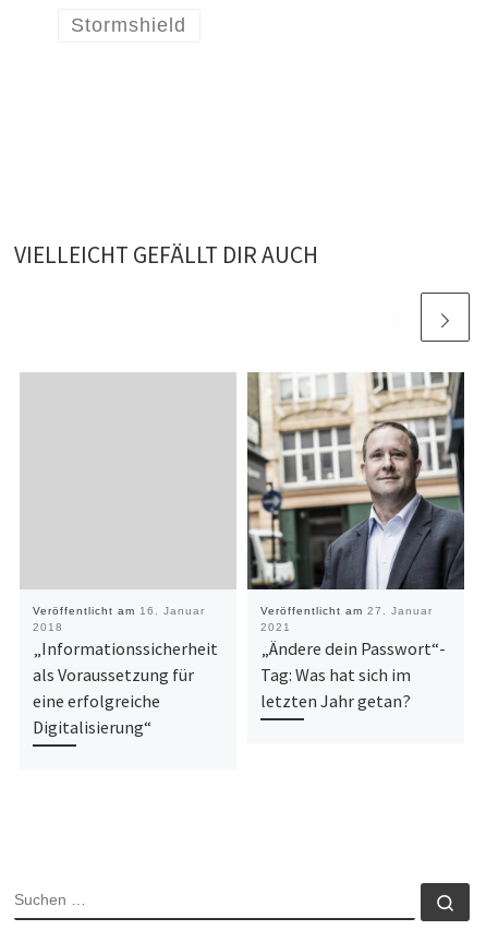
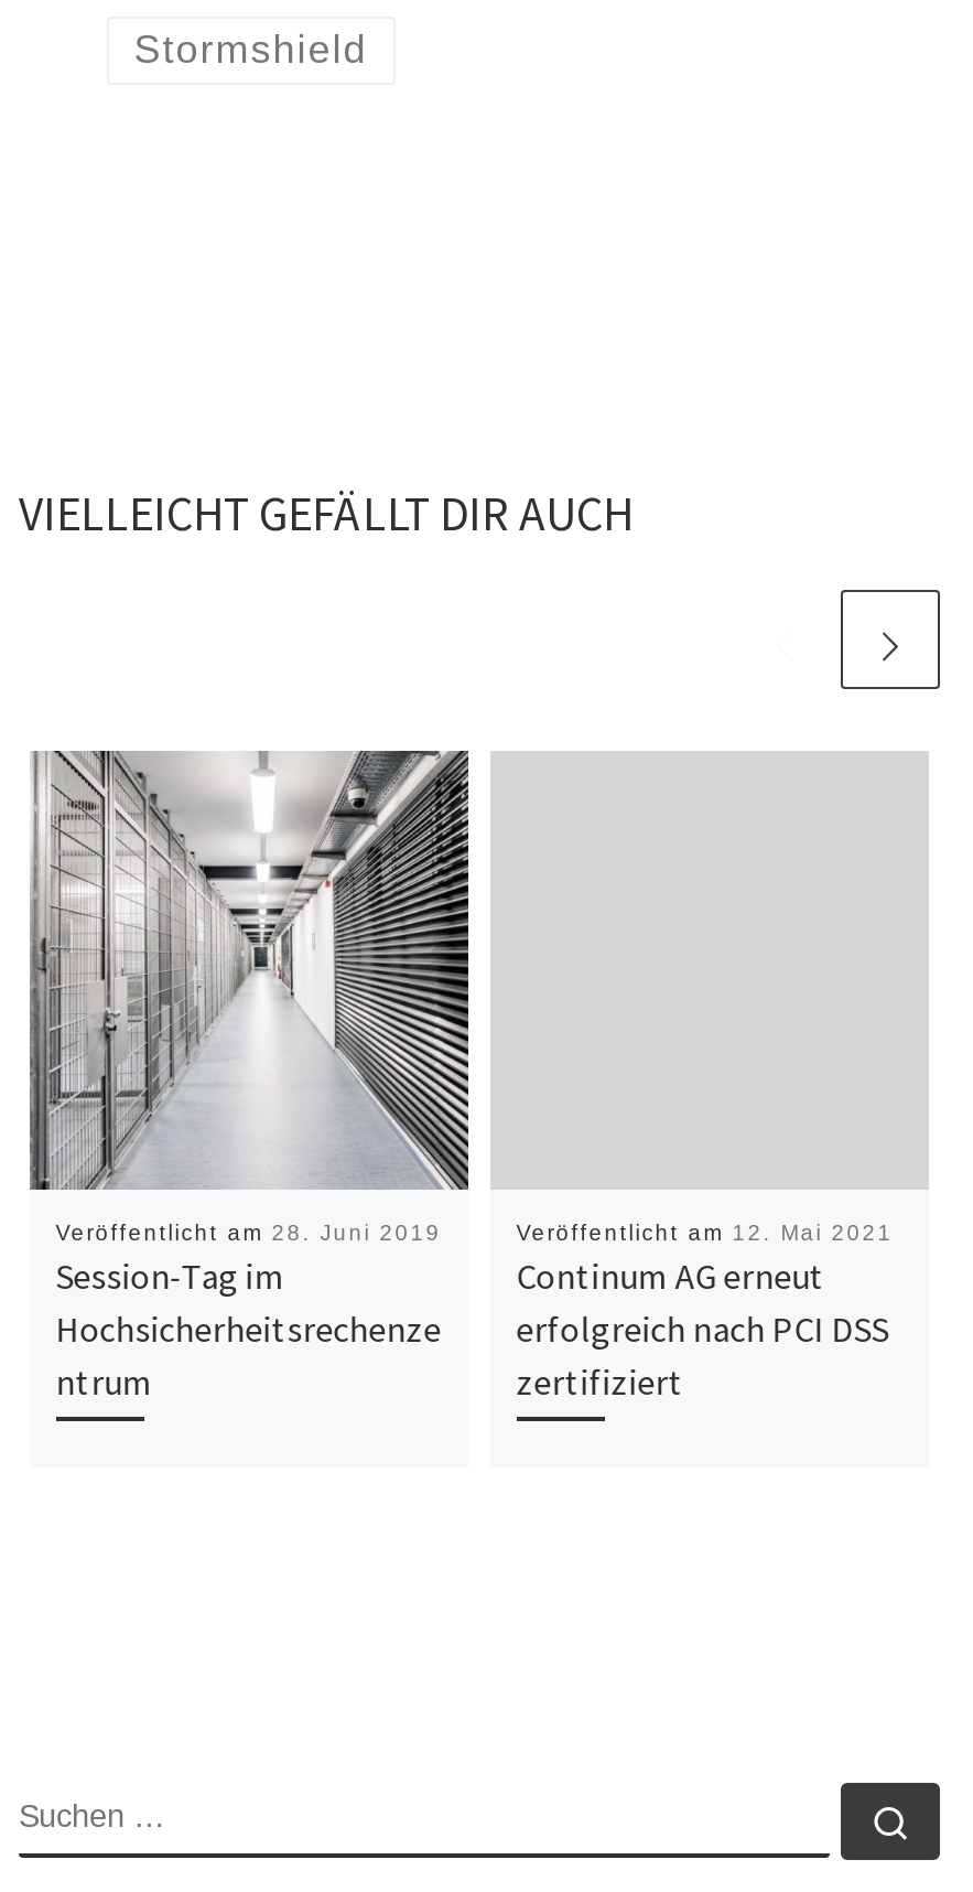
none -> [30,749,471,1192] [image]
[246,371,465,591] [image] -> none
[32,605,218,738] Veröffentlicht am 16. Januar | 2018 | „Informationssicherheit | als Voraussetzung für | eine erfolgreiche | Digitalisierung“ -> [56,1221,441,1404] Veröffentlicht am 28. Juni 2019 | Session-Tag im | Hochsicherheitsrechenze | ntrum
[260,605,445,712] Veröffentlicht am 27. Januar | 2021 | „Ändere dein Passwort“- | Tag: Was hat sich im | letzten Jahr getan? -> [516,1221,893,1404] Veröffentlicht am 12. Mai 2021 | Continum AG erneut | erfolgreich nach PCI DSS | zertifiziert

